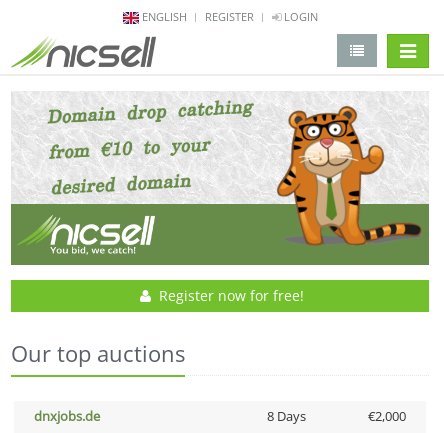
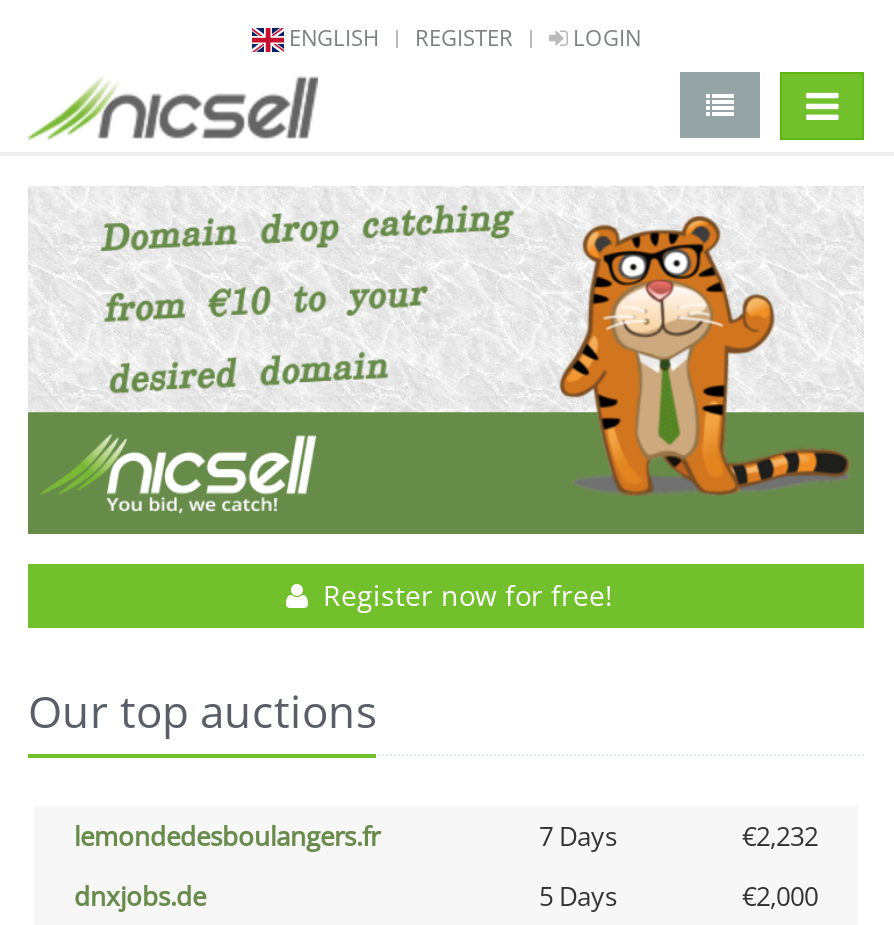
none -> [74,818,818,854] lemondedesboulangers.fr | 7 Days | €2,232
[266,407,305,425] 8 Days -> [539,878,617,914] 5 Days

